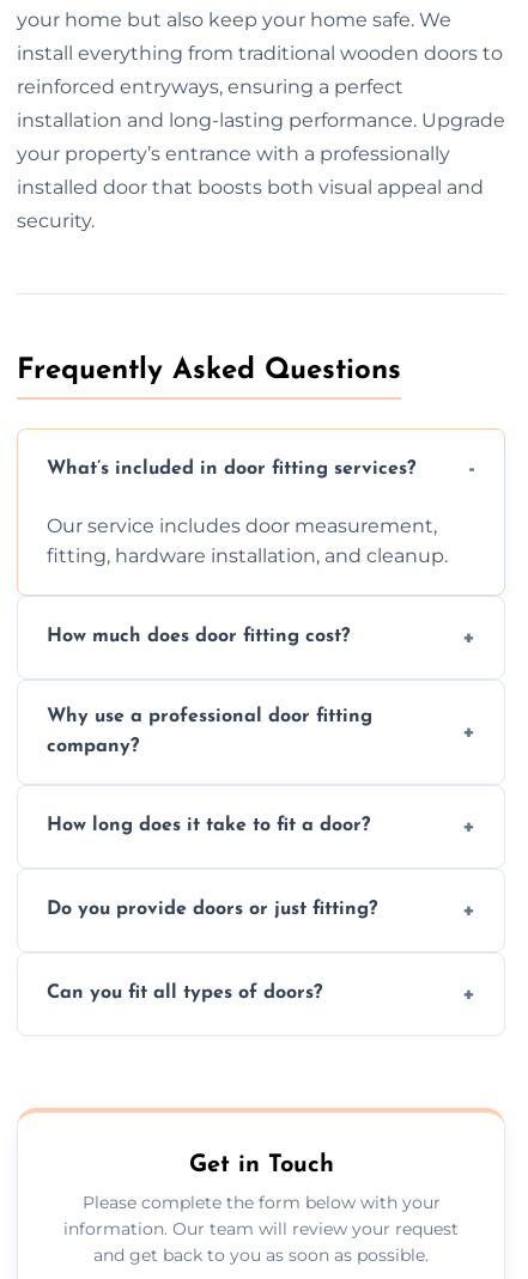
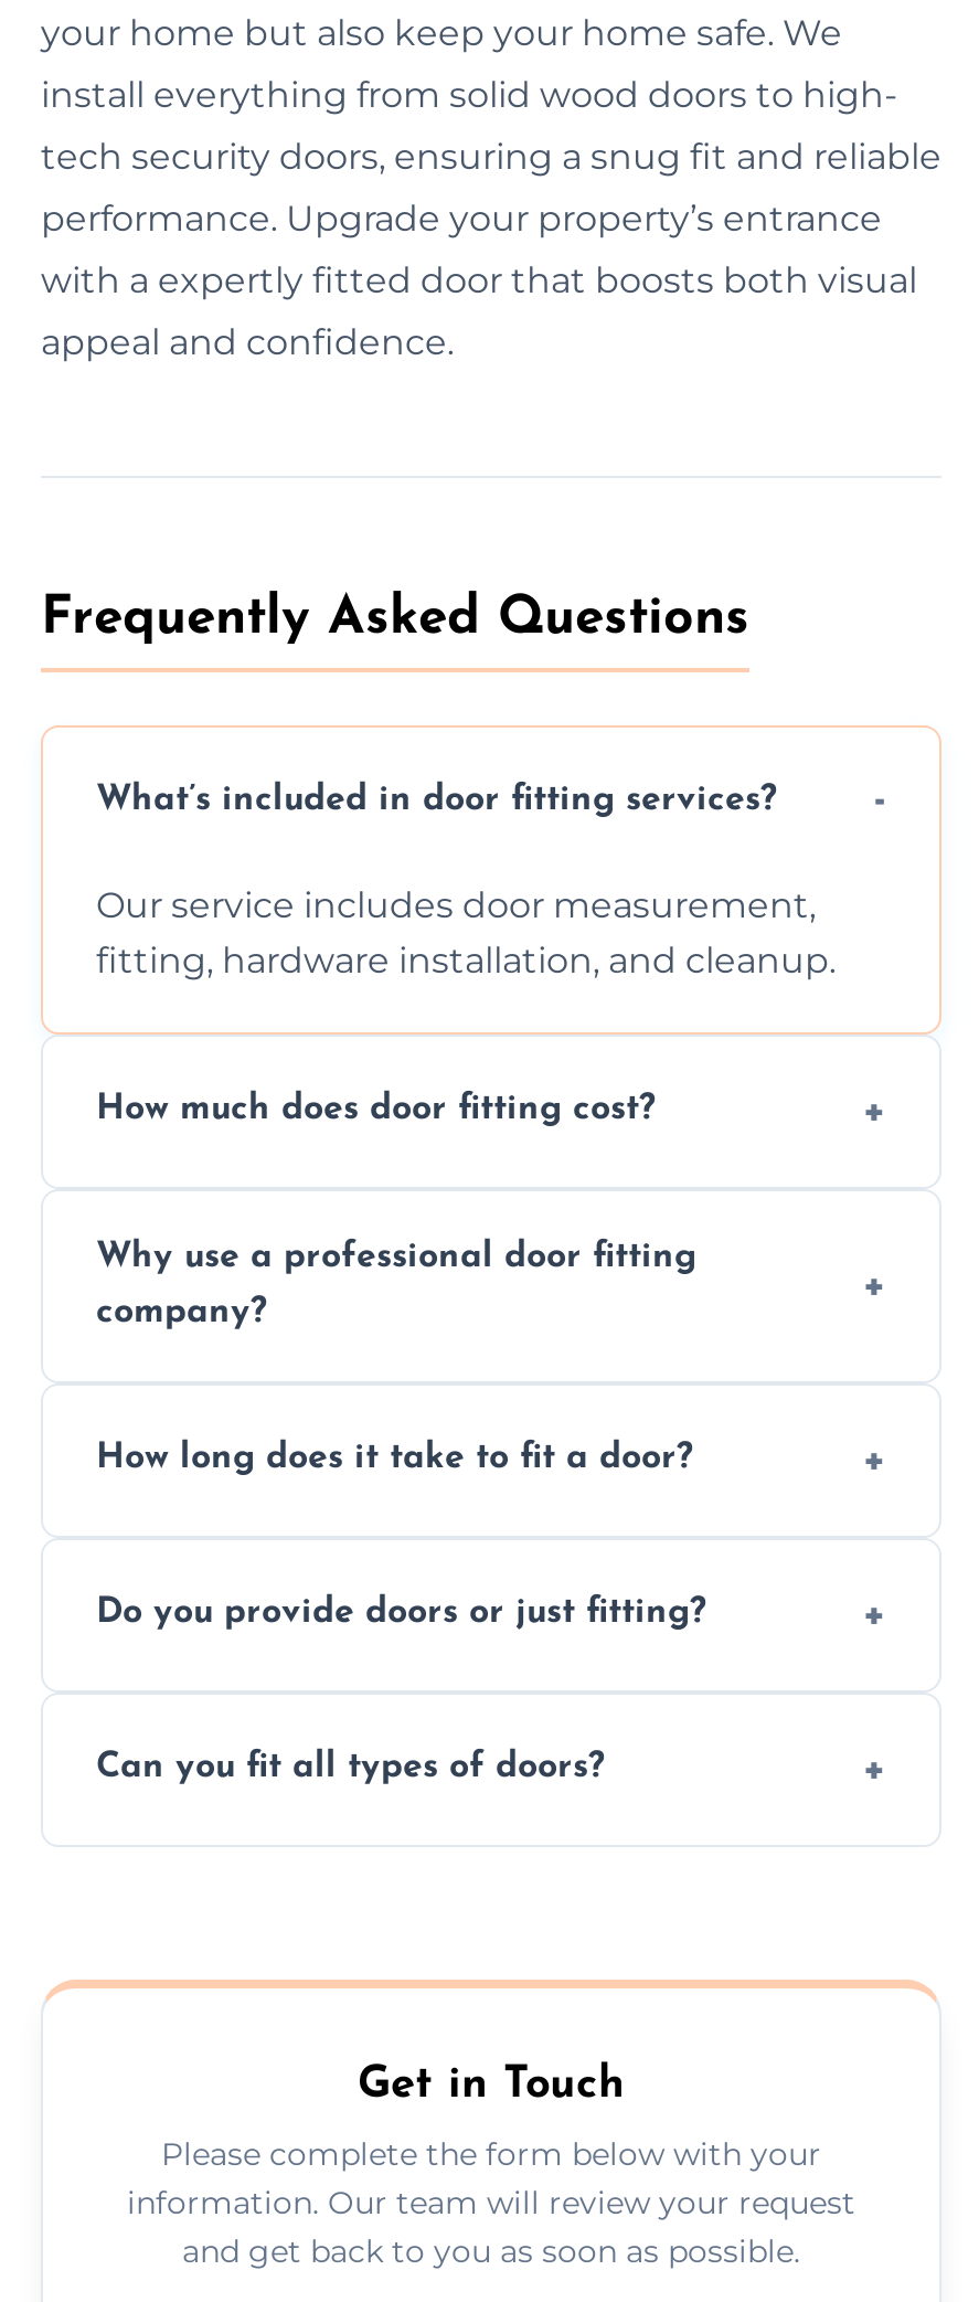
[17,42,505,232] install everything from traditional wooden doors to | reinforced entryways, ensuring a perfect | installation and long-lasting performance. Upgrade | your property’s entrance with a professionally | installed door that boosts both visual appeal and | security. -> [41,73,941,363] install everything from solid wood doors to high- | tech security doors, ensuring a snug fit and reliable | performance. Upgrade your property’s entrance | with a expertly fitted door that boosts both visual | appeal and confidence.

